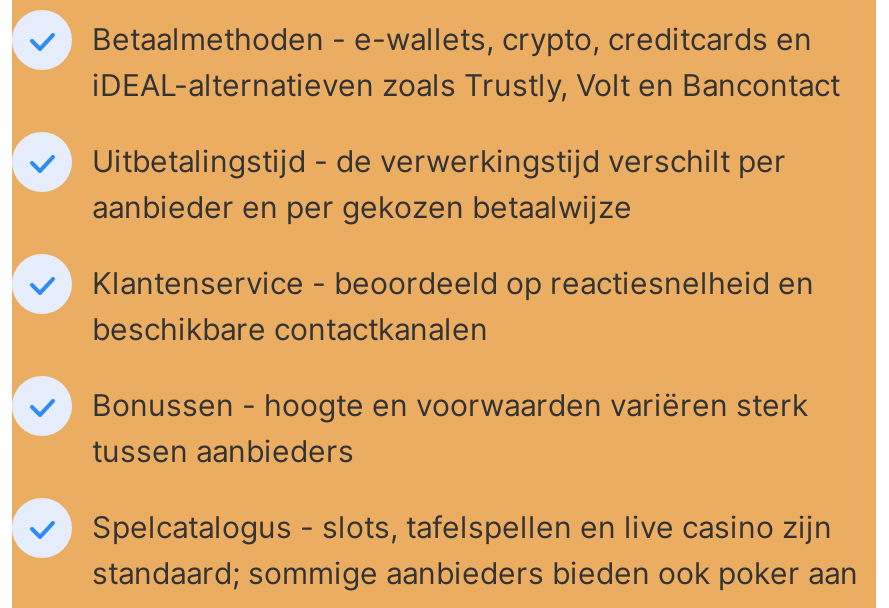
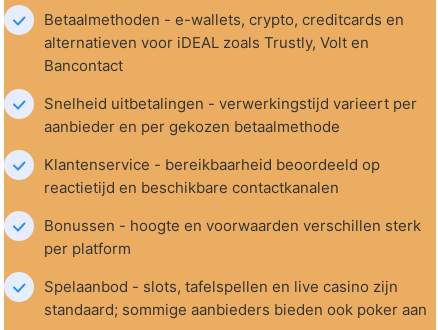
[92,66,840,104] iDEAL-alternatieven zoals Trustly, Volt en Bancontact -> [44,33,369,75] alternatieven voor iDEAL zoals Trustly, Volt en | Bancontact
[92,142,786,226] Uitbetalingstijd - de verwerkingstijd verschilt per | aanbieder en per gekozen betaalwijze -> [44,94,417,136] Snelheid uitbetalingen - verwerkingstijd varieert per | aanbieder en per gekozen betaalmethode
[92,264,814,348] Klantenservice - beoordeeld op reactiesnelheid en | beschikbare contactkanalen -> [44,155,380,197] Klantenservice - bereikbaarheid beoordeeld op | reactietijd en beschikbare contactkanalen
[92,386,808,470] Bonussen - hoogte en voorwaarden variëren sterk | tussen aanbieders -> [44,216,421,258] Bonussen - hoogte en voorwaarden verschillen sterk | per platform
[92,508,832,546] Spelcatalogus - slots, tafelspellen en live casino zijn -> [44,277,398,296] Spelaanbod - slots, tafelspellen en live casino zijn

